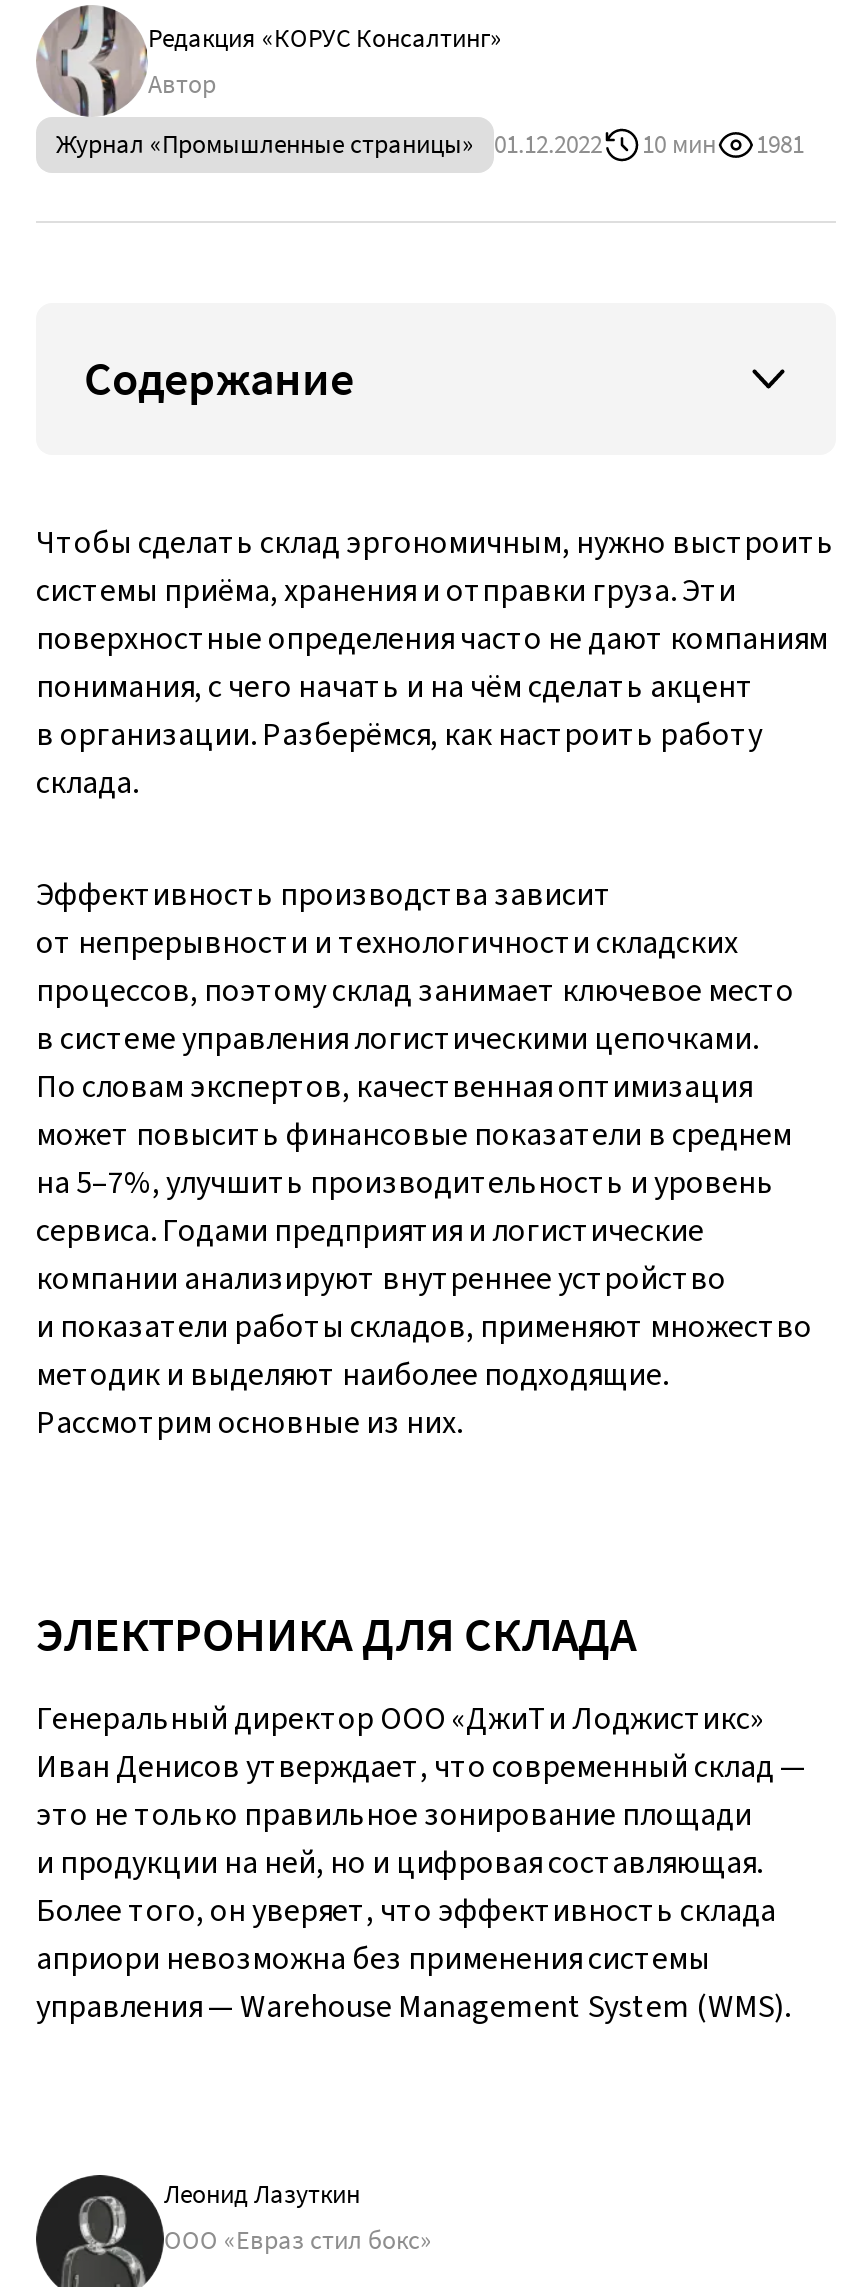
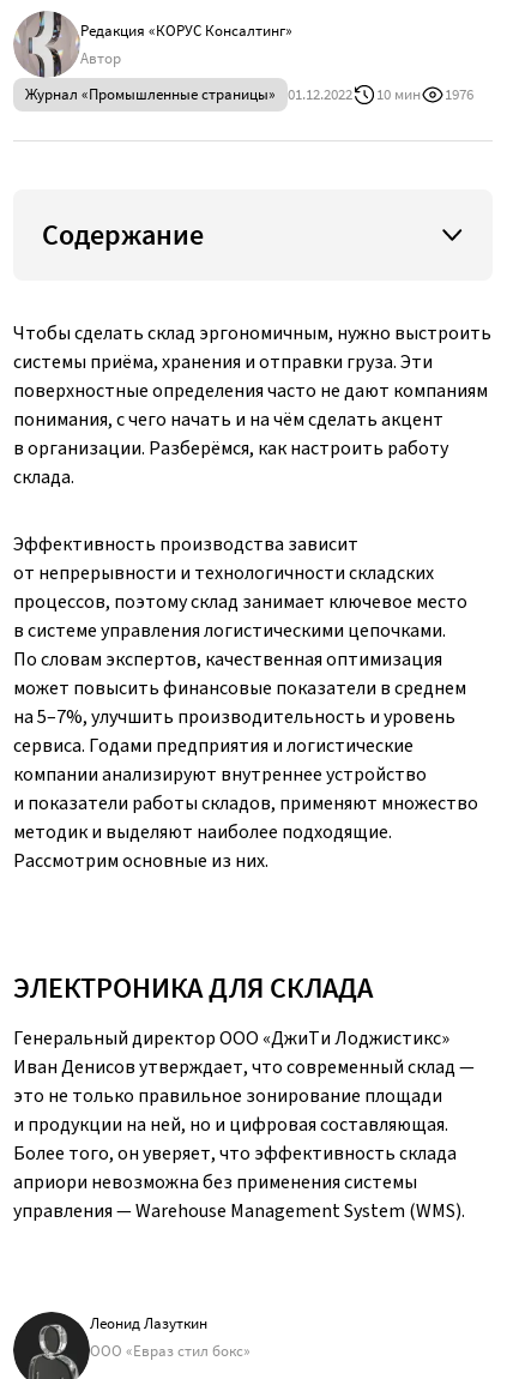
[756,127,804,161] 1981 -> [445,84,473,104] 1976

